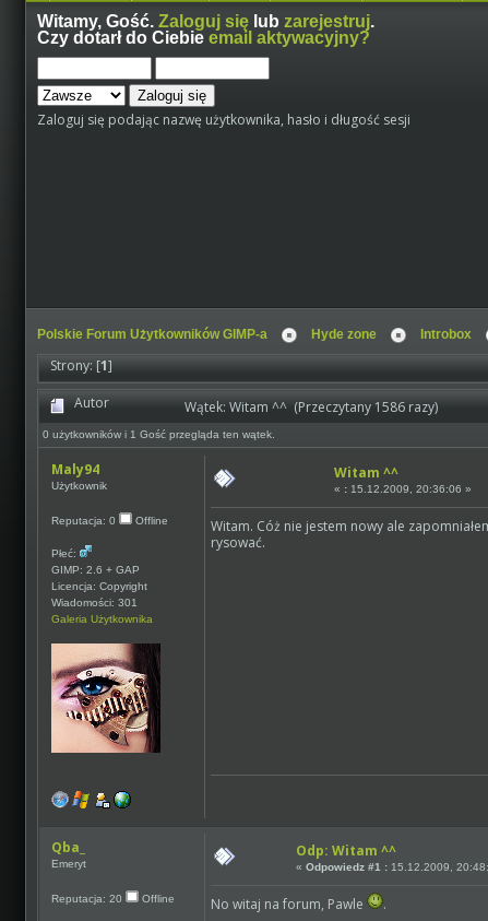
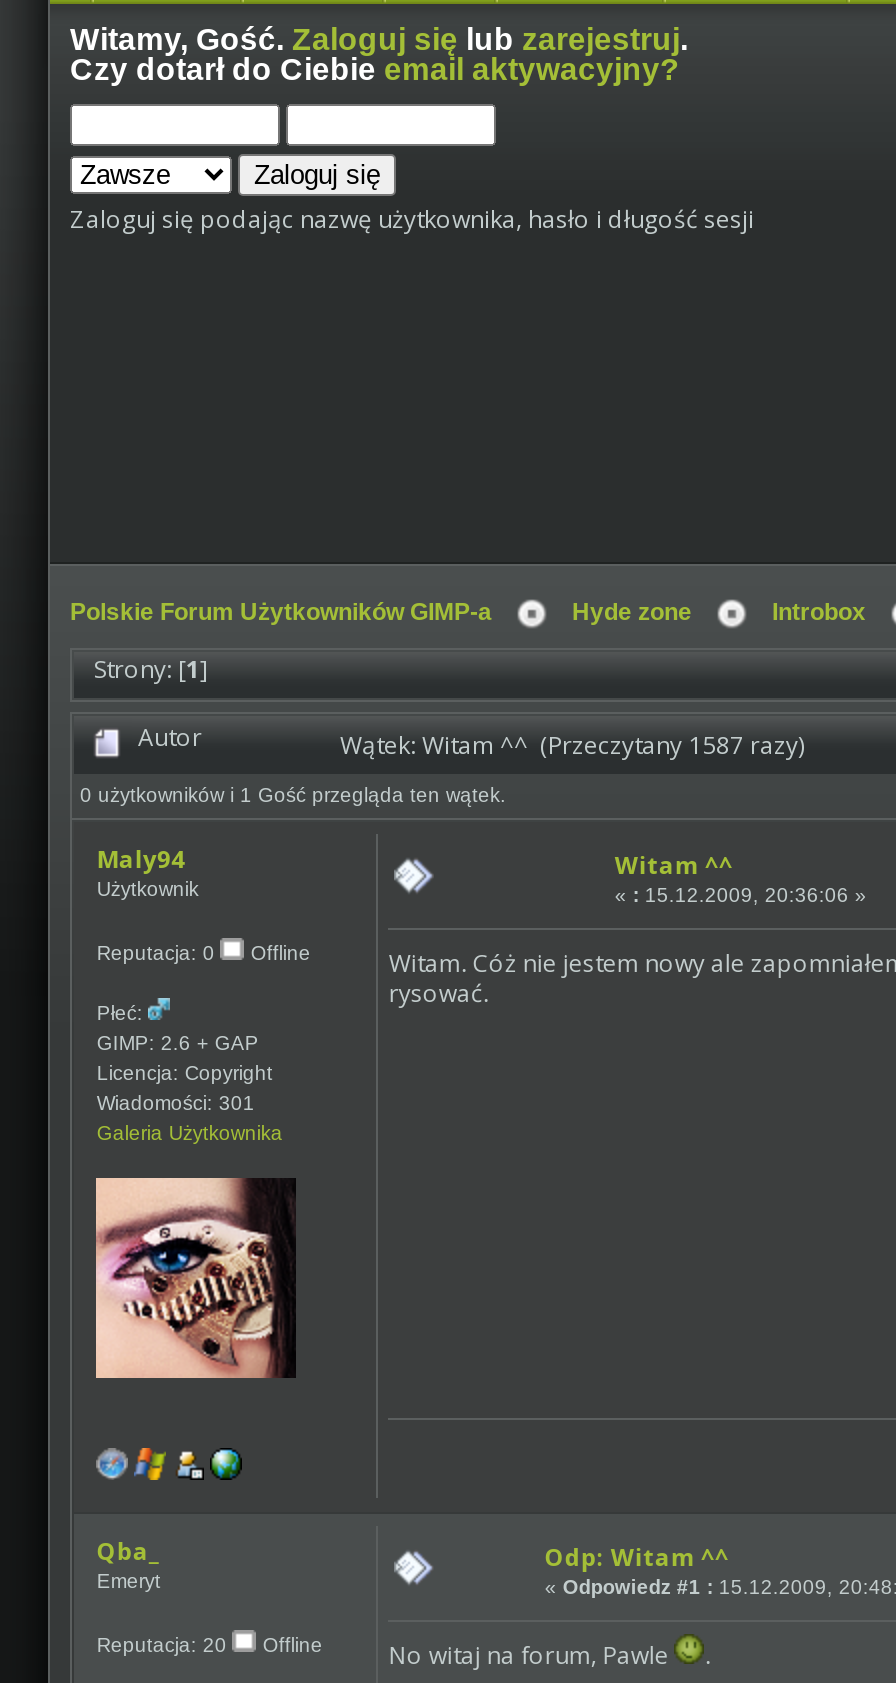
[185,398,438,416] Wątek: Witam ^^ (Przeczytany 1586 razy) -> [340,728,804,762] Wątek: Witam ^^ (Przeczytany 1587 razy)

